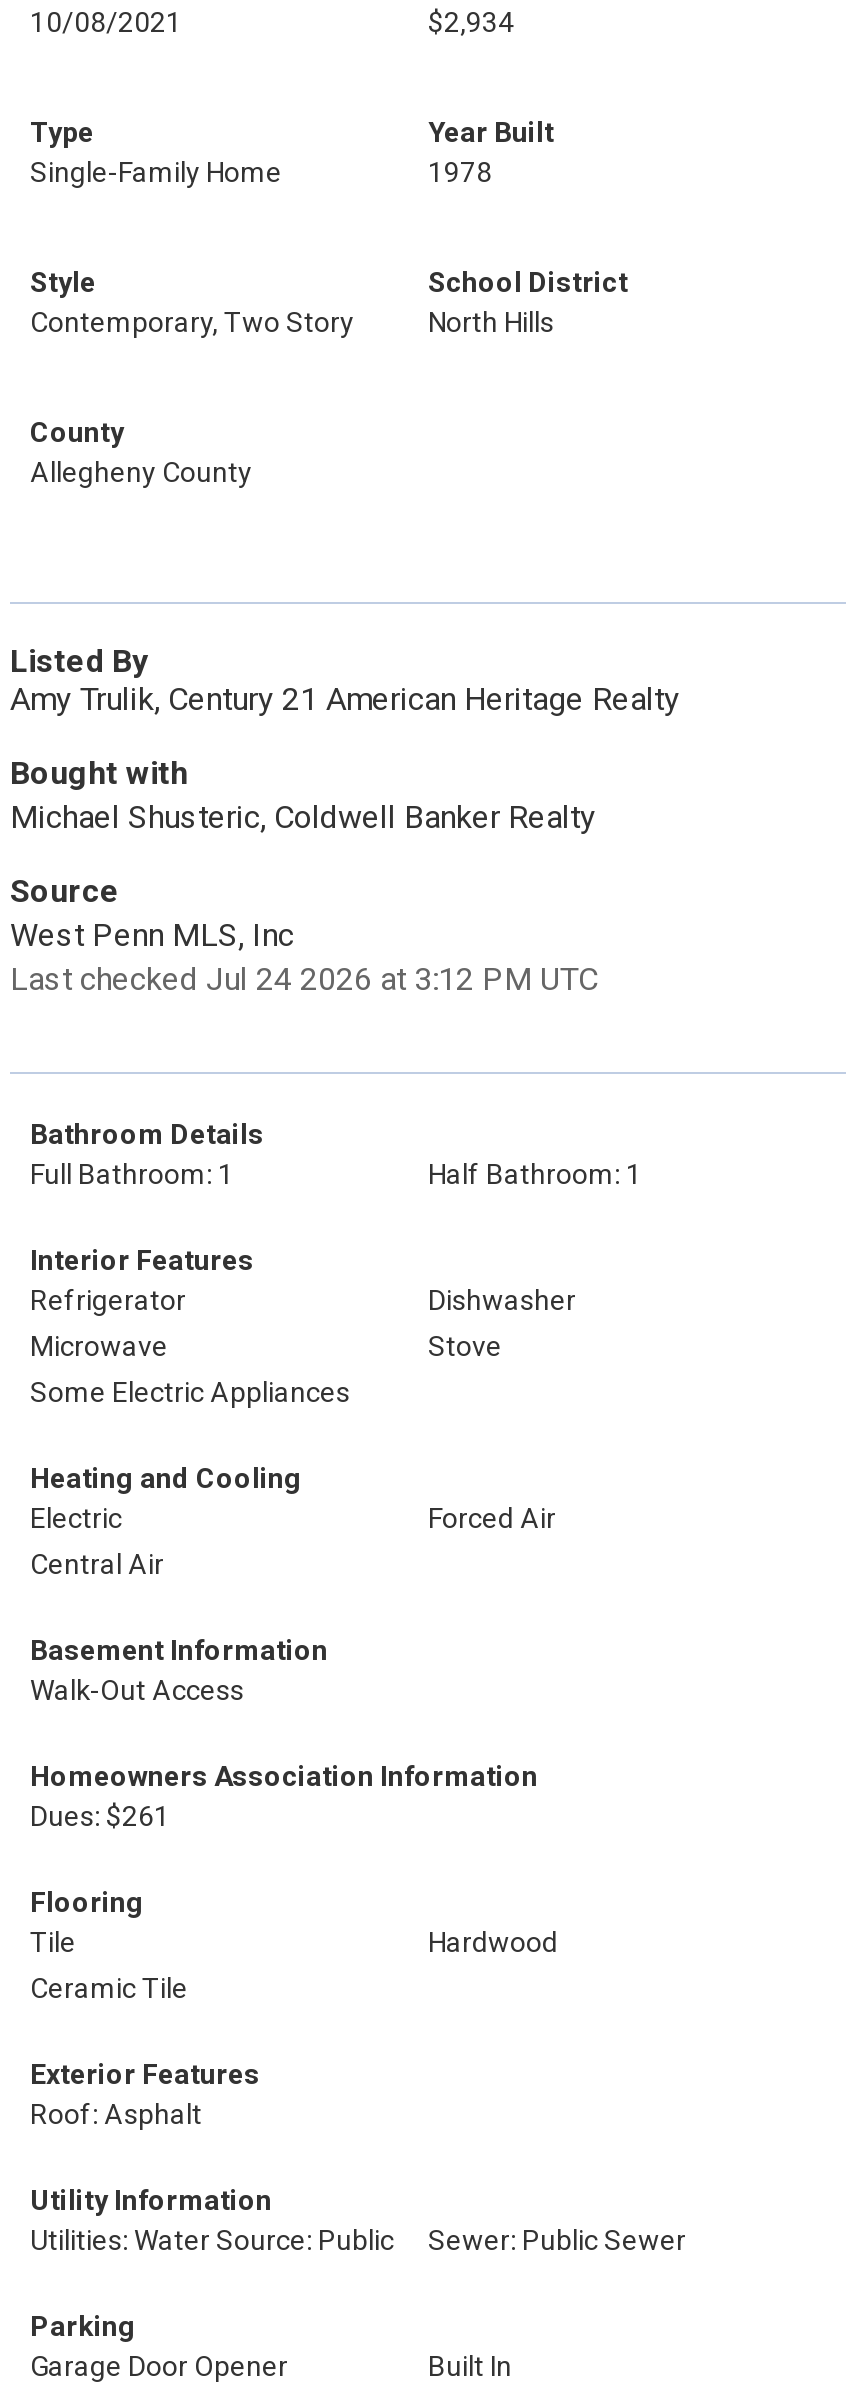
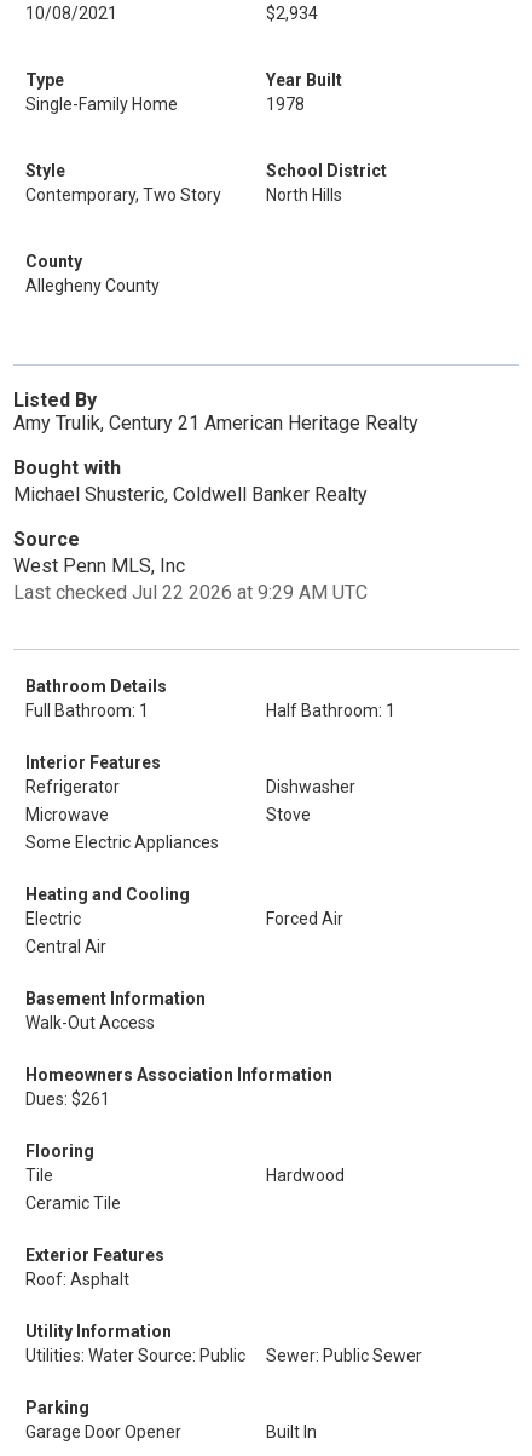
[10,960,598,998] Last checked Jul 24 2026 at 3:12 PM UTC -> [13,581,368,604] Last checked Jul 22 2026 at 9:29 AM UTC

